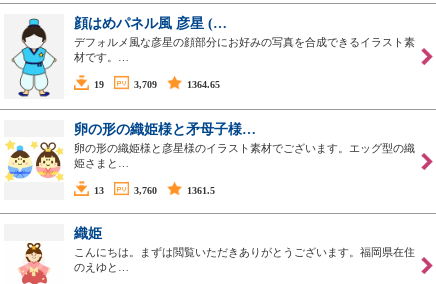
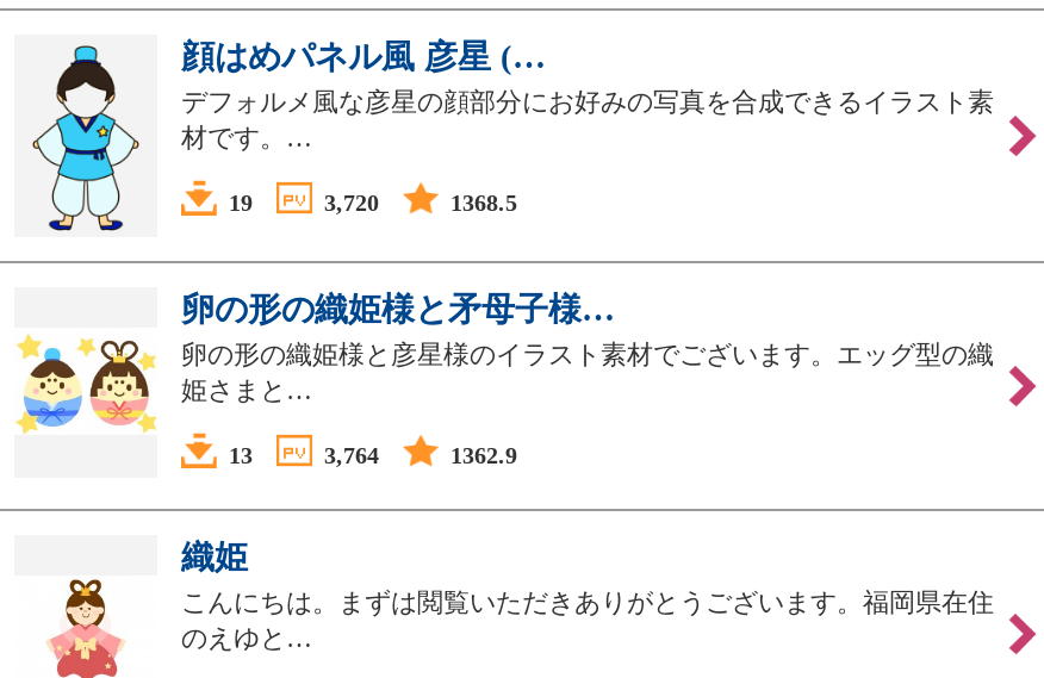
[134,79,157,90] 3,709 -> [324,190,379,216] 3,720
[187,79,220,90] 1364.65 -> [450,190,517,216] 1368.5
[134,185,157,196] 3,760 -> [324,443,379,469] 3,764
[187,185,215,196] 1361.5 -> [450,443,517,469] 1362.9

